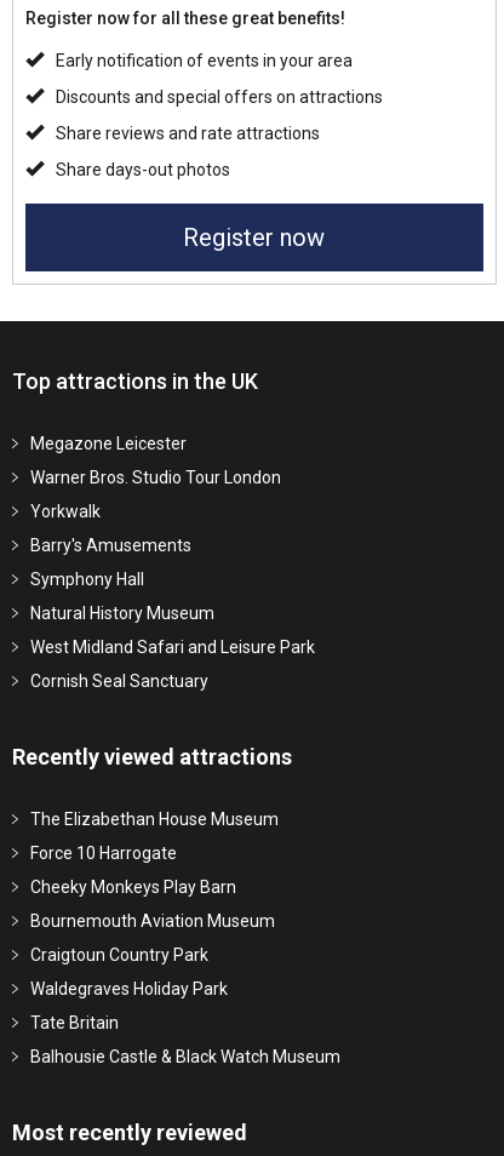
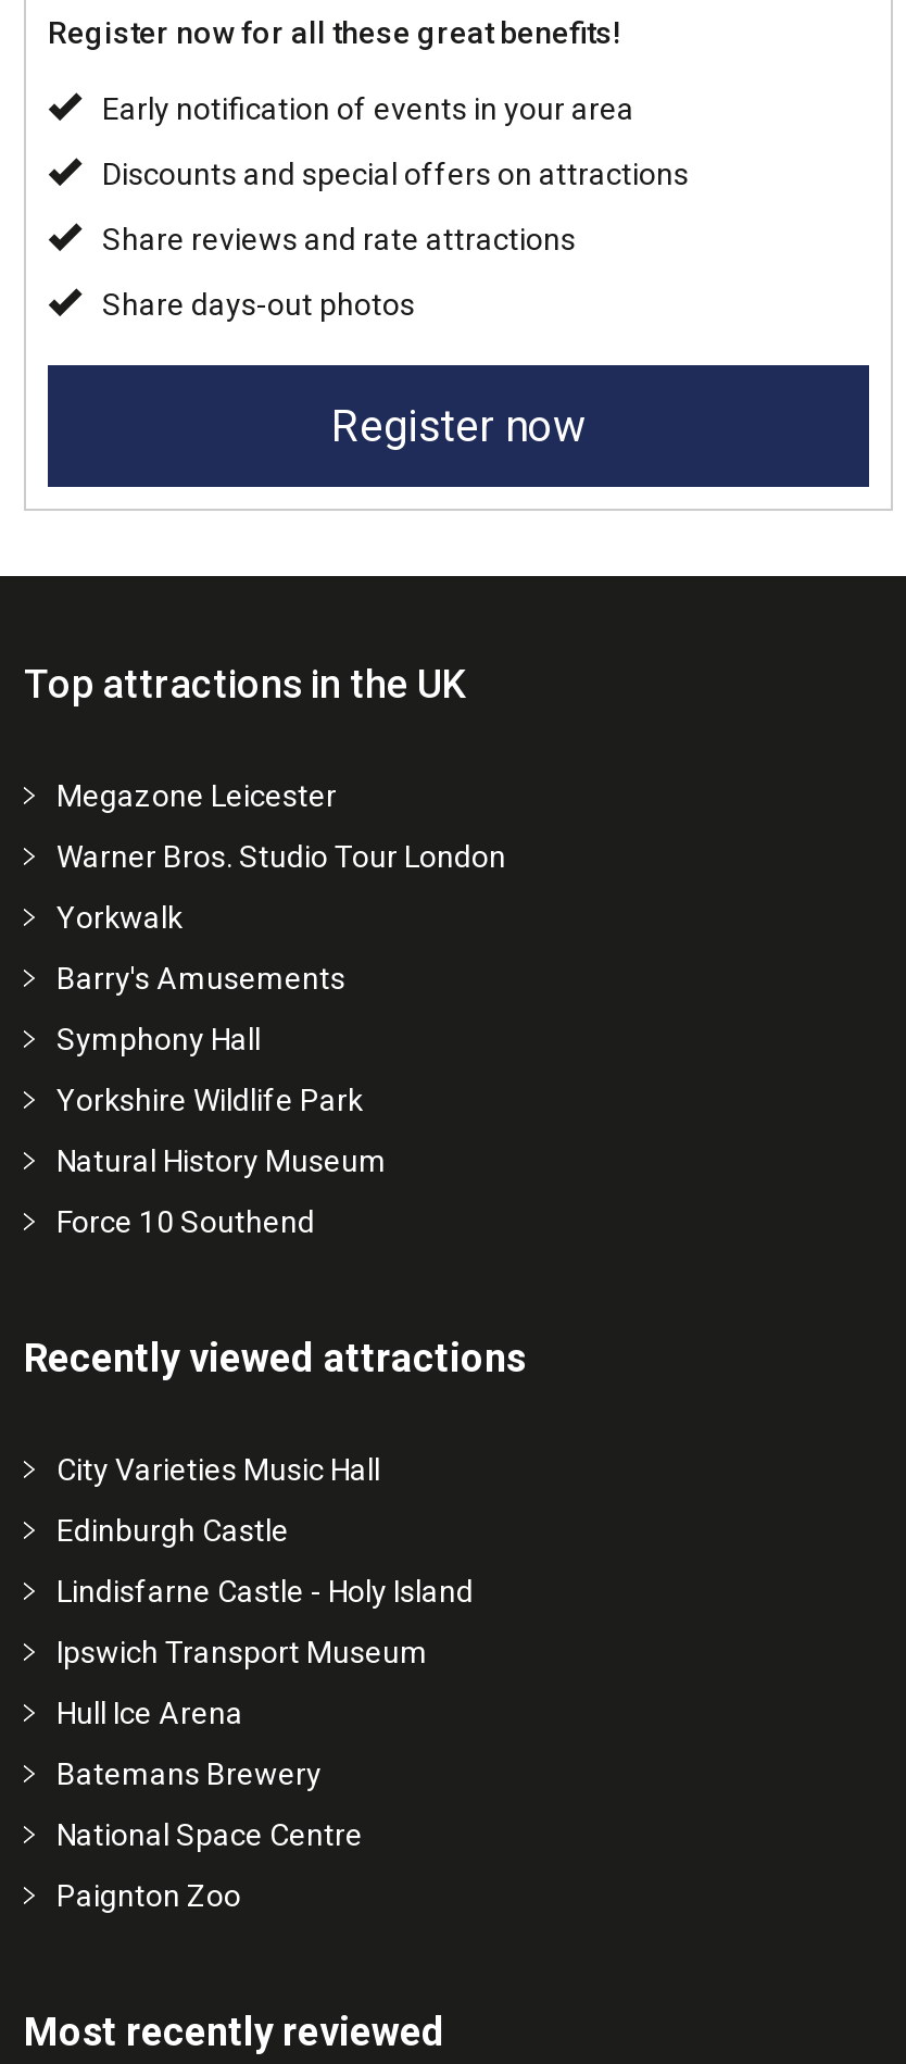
none -> [56,1083,363,1117] Yorkshire Wildlife Park
moved [30,603,214,623] -> [56,1143,387,1178]: Natural History Museum
[30,637,315,691] West Midland Safari and Leisure Park | Cornish Seal Sanctuary -> [56,1204,315,1239] Force 10 Southend
[30,809,279,829] The Elizabethan House Museum -> [56,1452,380,1487] City Varieties Music Hall
[30,843,177,863] Force 10 Harrogate -> [56,1513,289,1548] Edinburgh Castle
[30,877,236,897] Cheeky Monkeys Play Barn -> [56,1574,474,1609] Lindisfarne Castle - Holy Island
[30,911,275,931] Bournemouth Aviation Museum -> [56,1635,428,1669] Ipswich Transport Museum
[30,945,208,965] Craigtoun Country Park -> [56,1696,243,1730] Hull Ice Arena
[30,979,228,998] Waldegraves Holiday Park -> [56,1756,322,1791] Batemans Brewery
[30,1013,119,1032] Tate Britain -> [56,1817,363,1852] National Space Centre
[30,1047,340,1066] Balhousie Castle & Black Watch Museum -> [56,1878,241,1913] Paignton Zoo

